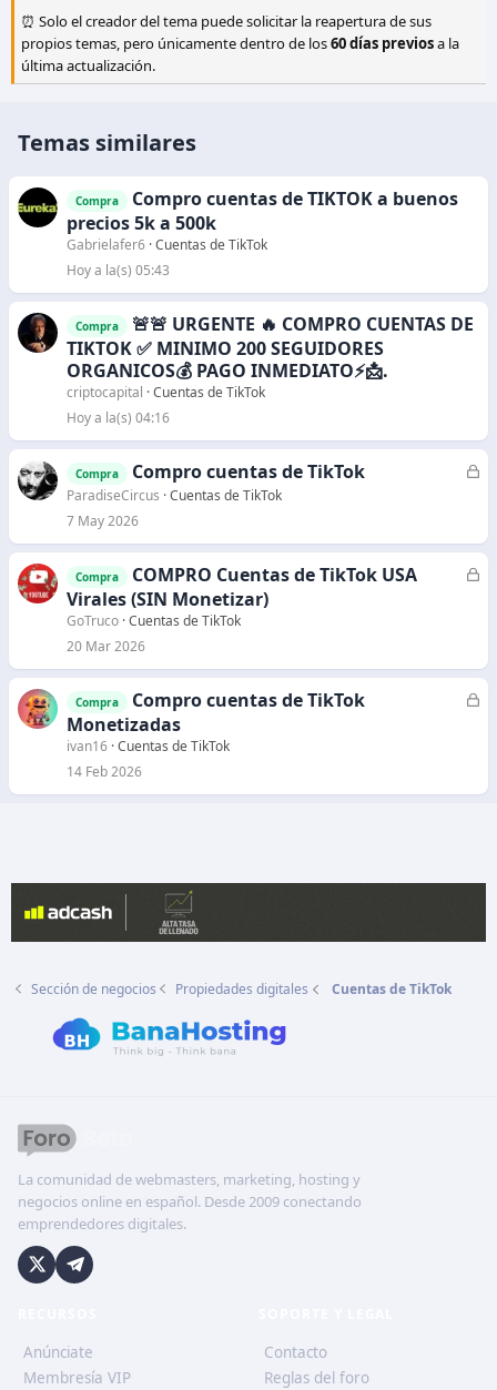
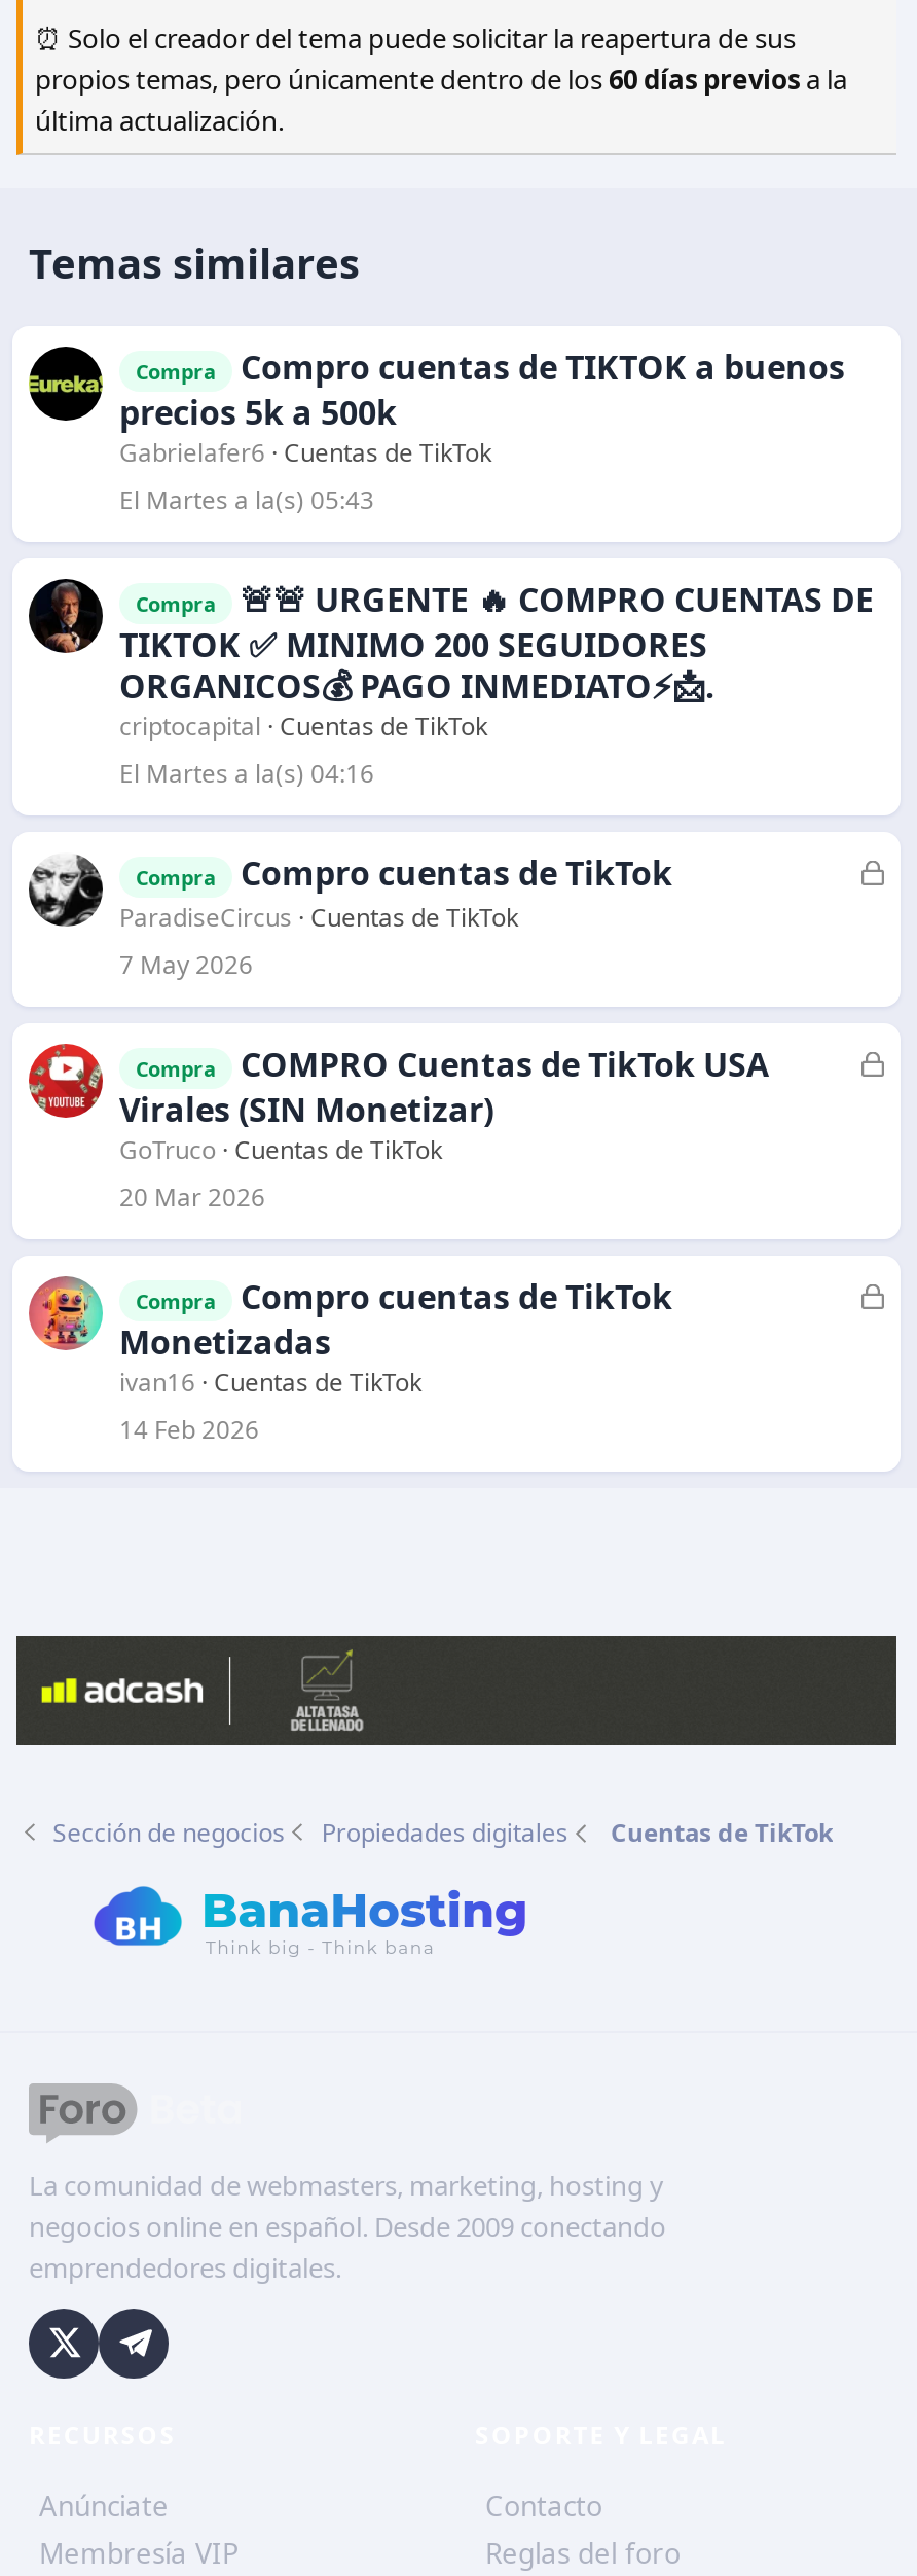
[67,260,170,279] Hoy a la(s) 05:43 -> [119,482,374,517] El Martes a la(s) 05:43
[67,408,170,427] Hoy a la(s) 04:16 -> [119,755,374,790] El Martes a la(s) 04:16

